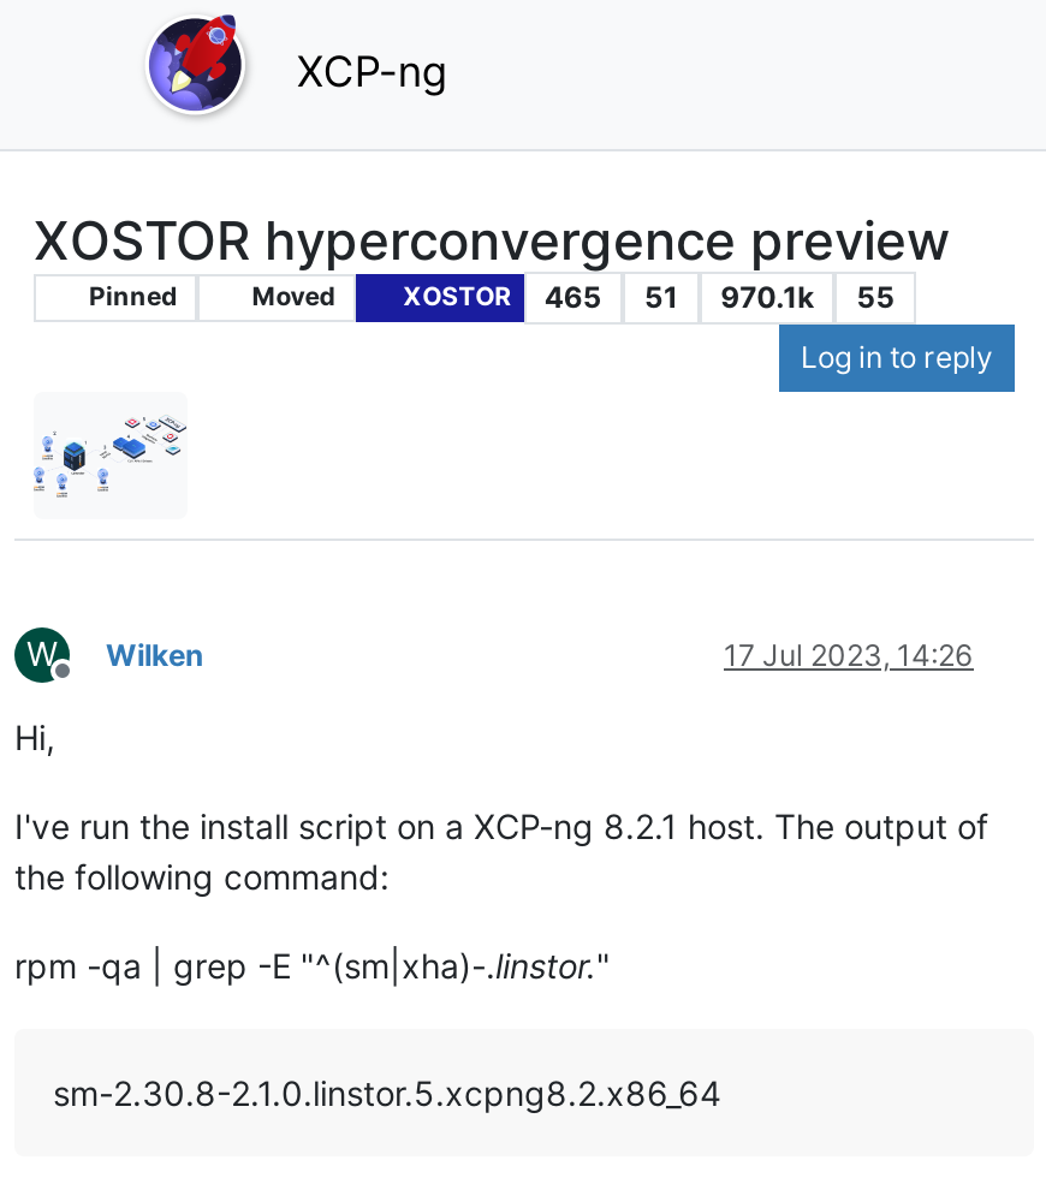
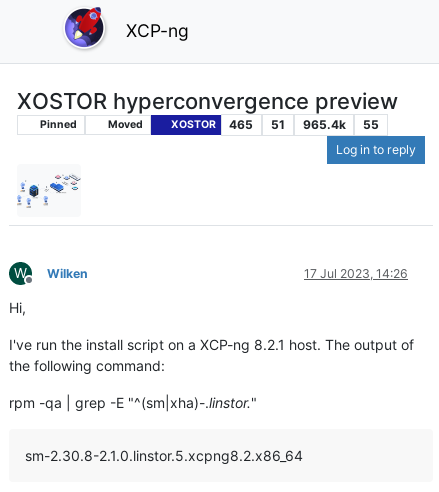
[247,279,895,315] Moved XOSTOR 465 51 970.1k 55 -> [106,117,379,132] Moved XOSTOR 465 51 965.4k 55

